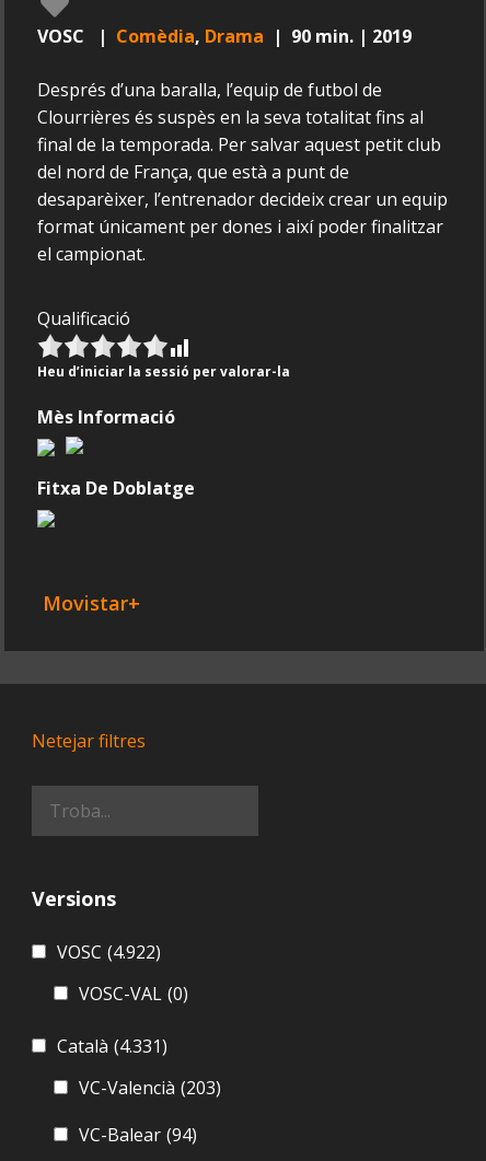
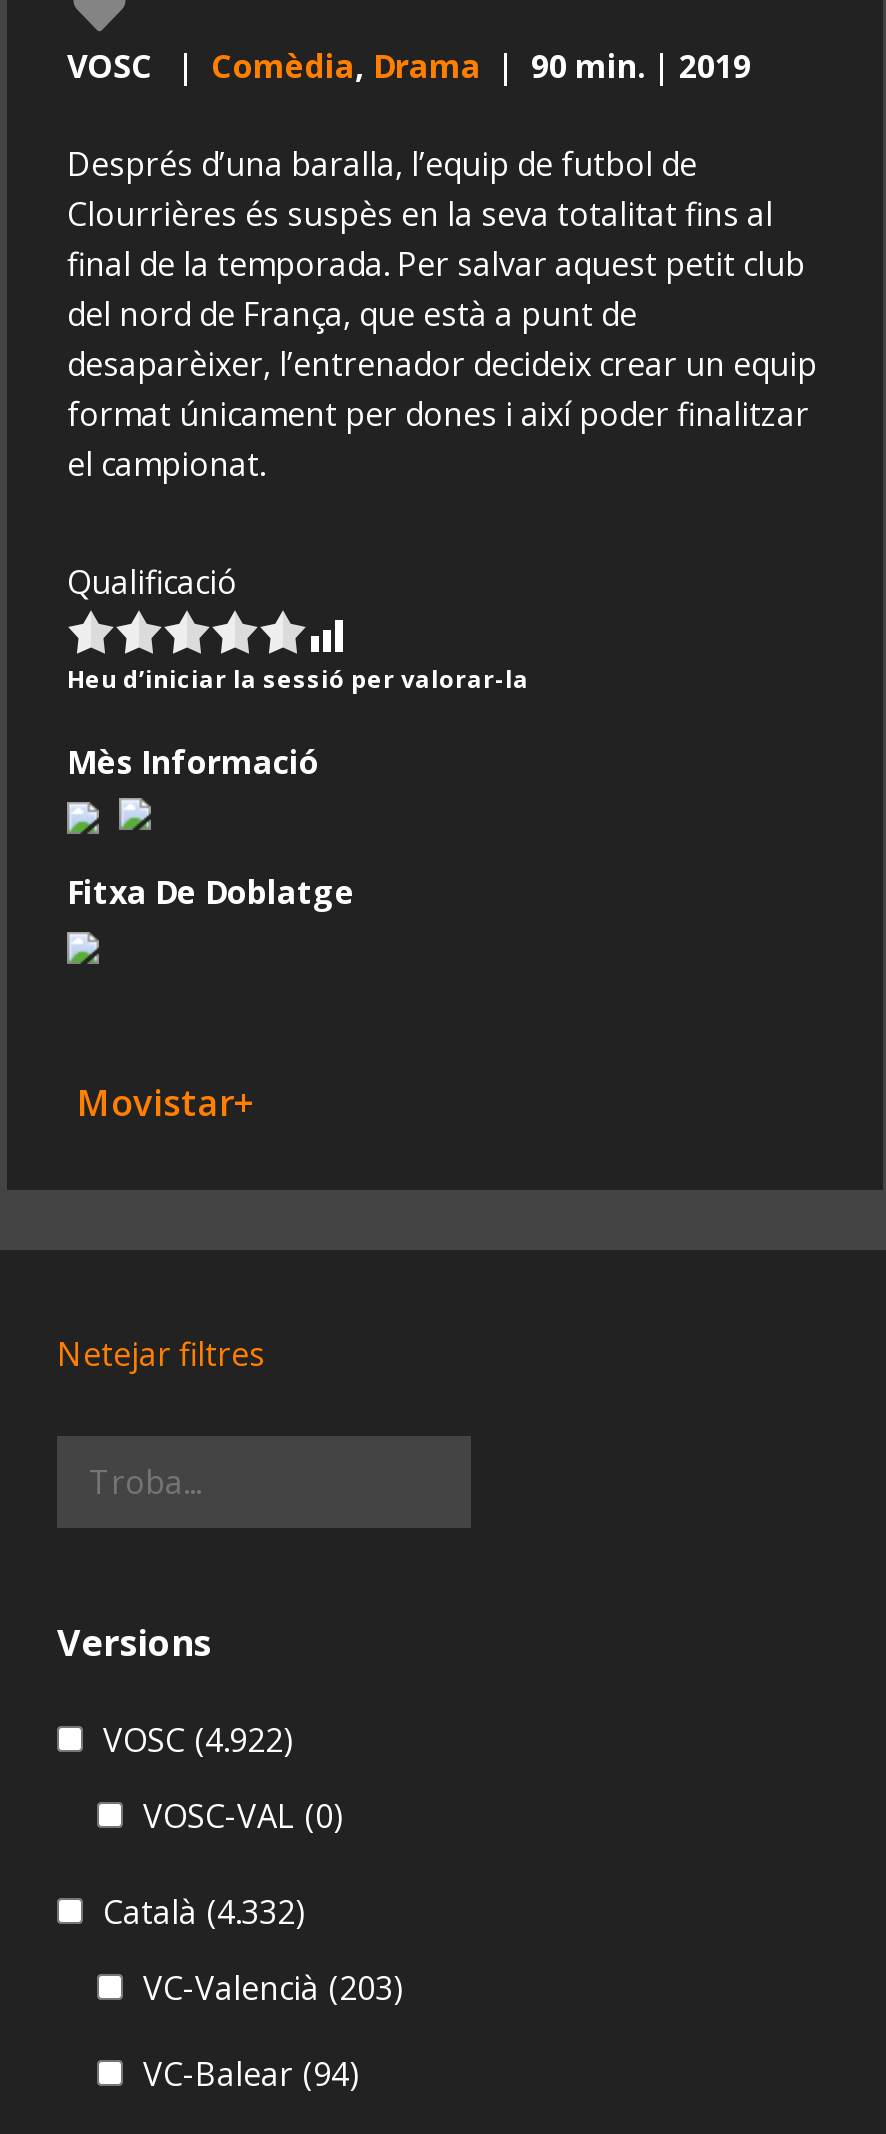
[57,1034,167,1058] Català (4.331) -> [103,1890,305,1934] Català (4.332)

